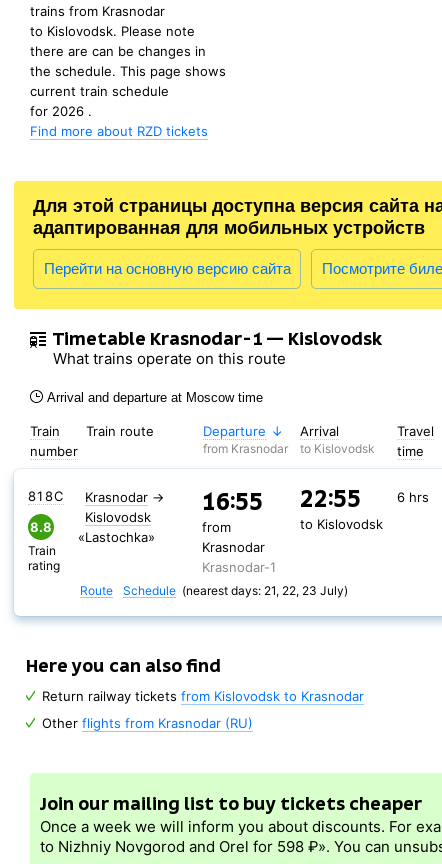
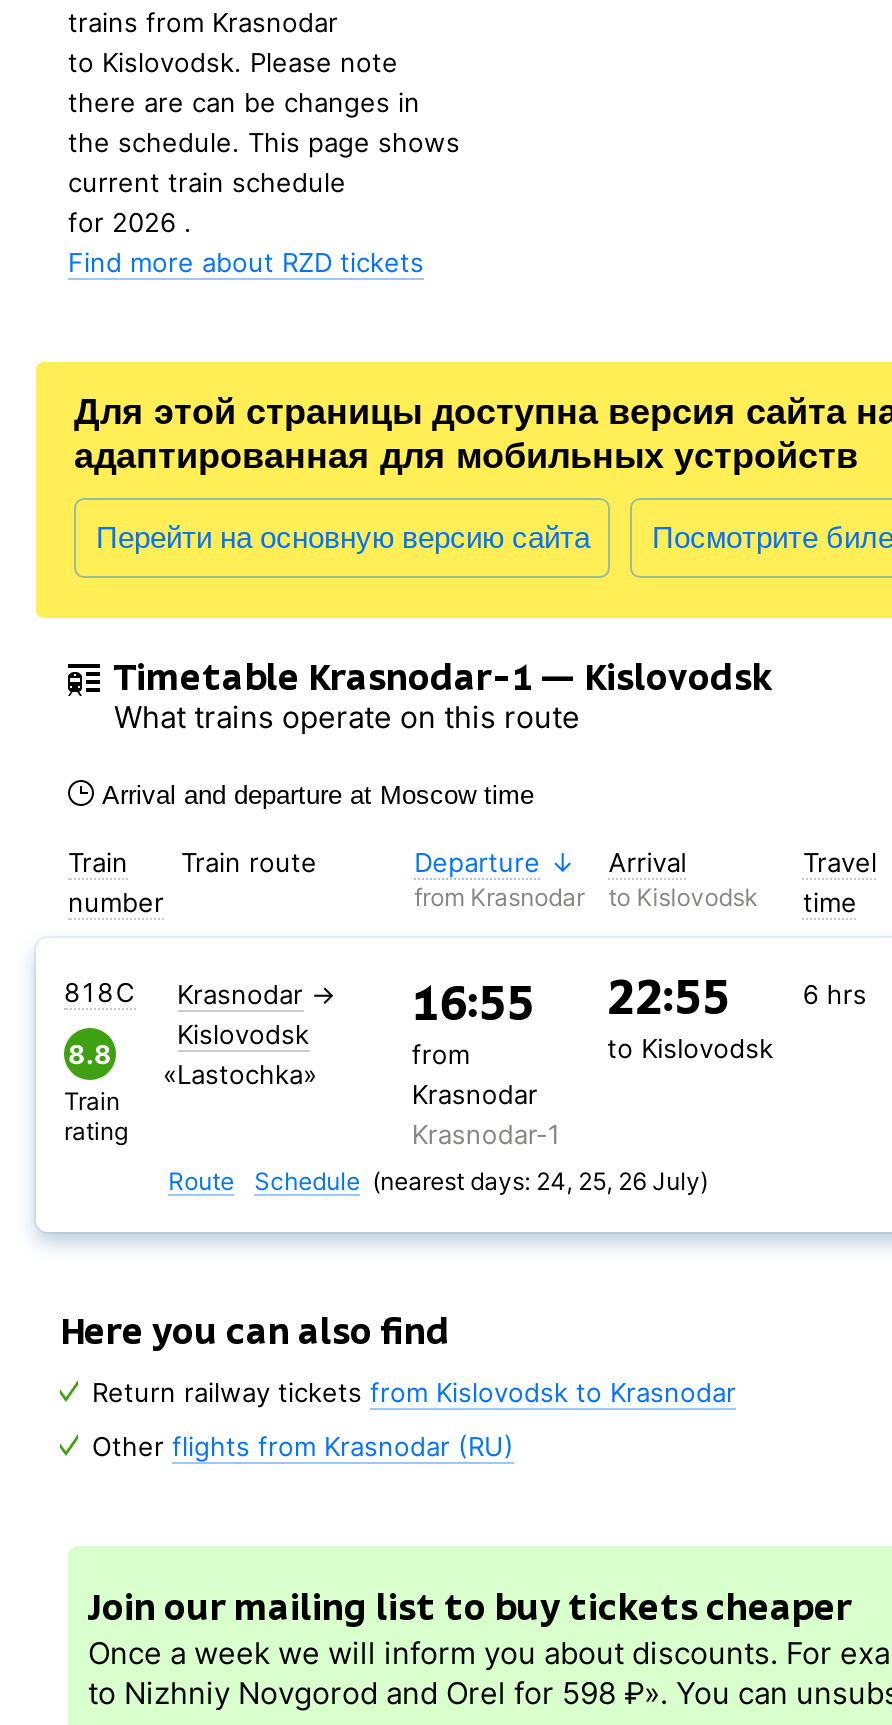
[123,583,348,598] Schedule (nearest days: 21, 22, 23 July) -> [254,1166,708,1196] Schedule (nearest days: 24, 25, 26 July)

